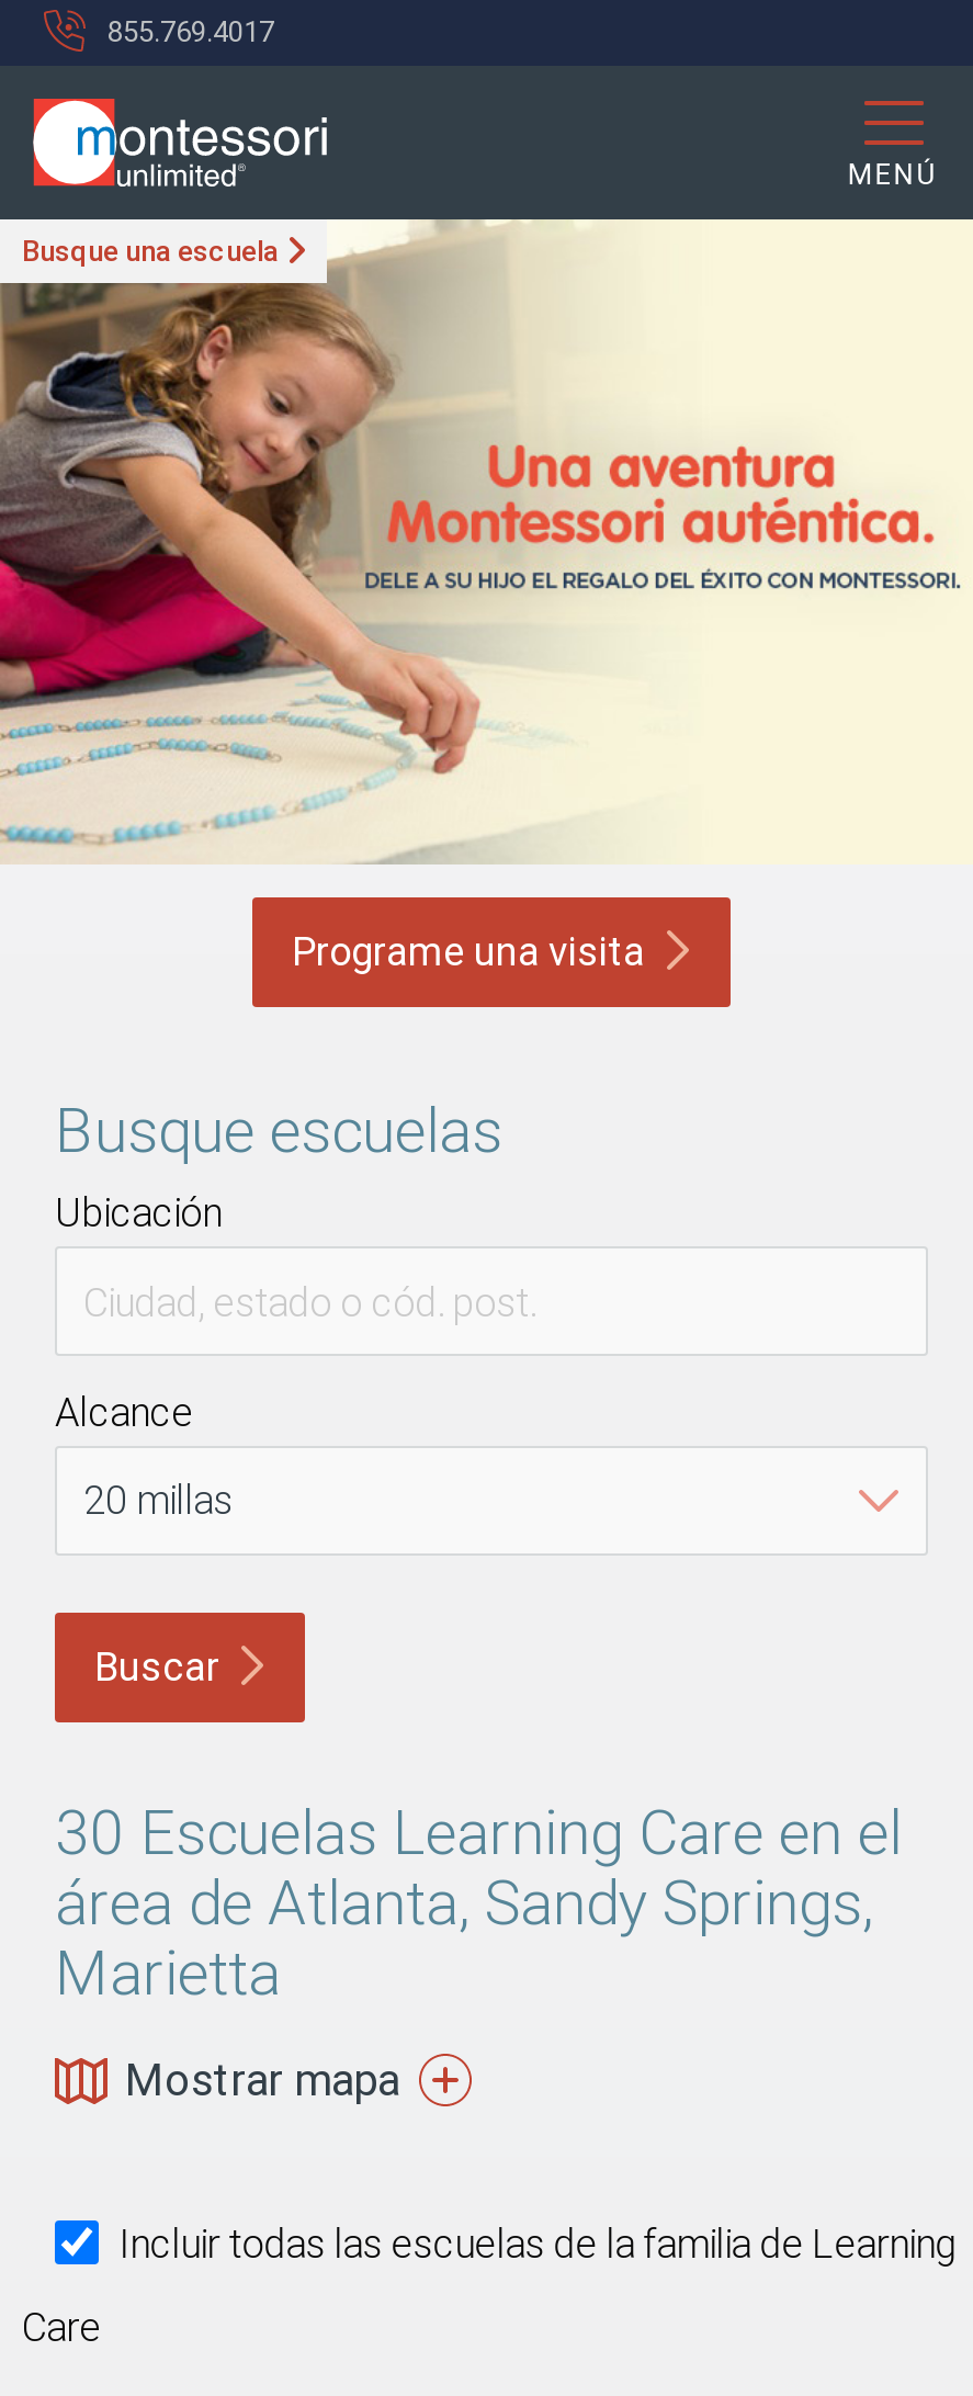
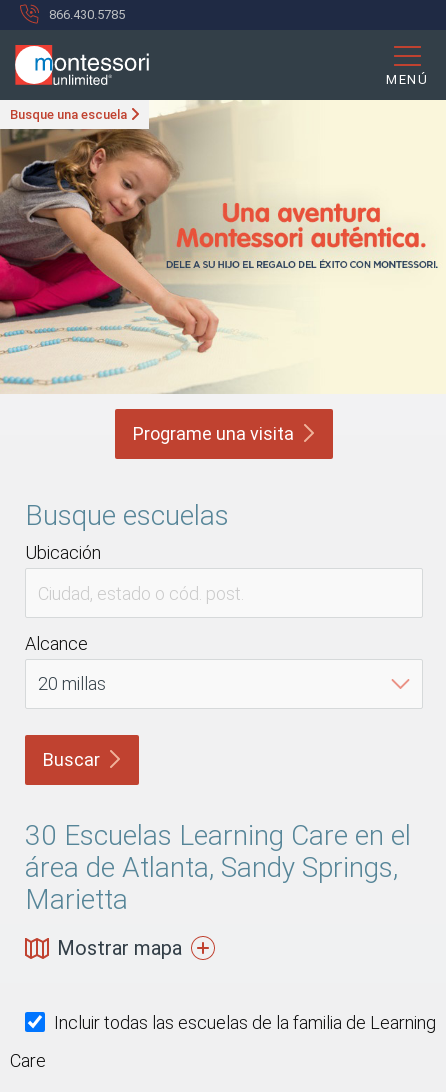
[108,15,274,48] 855.769.4017 -> [49,7,125,22] 866.430.5785

